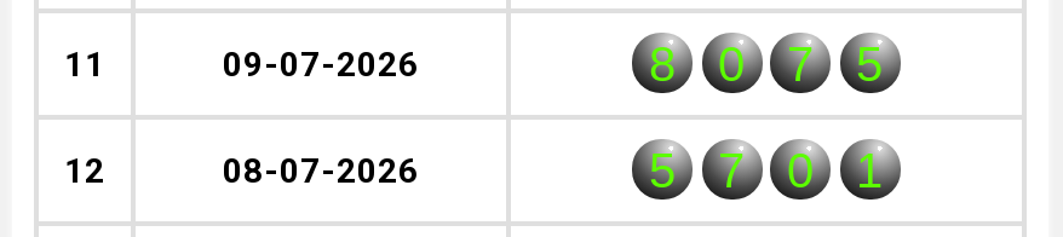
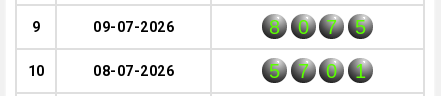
[64,44,105,83] 11 -> [32,19,40,35] 9
[64,151,105,189] 12 -> [27,63,44,79] 10

